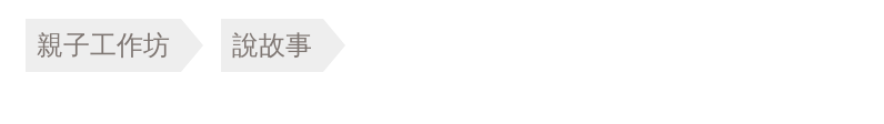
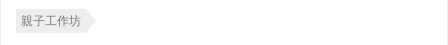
[232,30,312,61] 說故事 -> none

